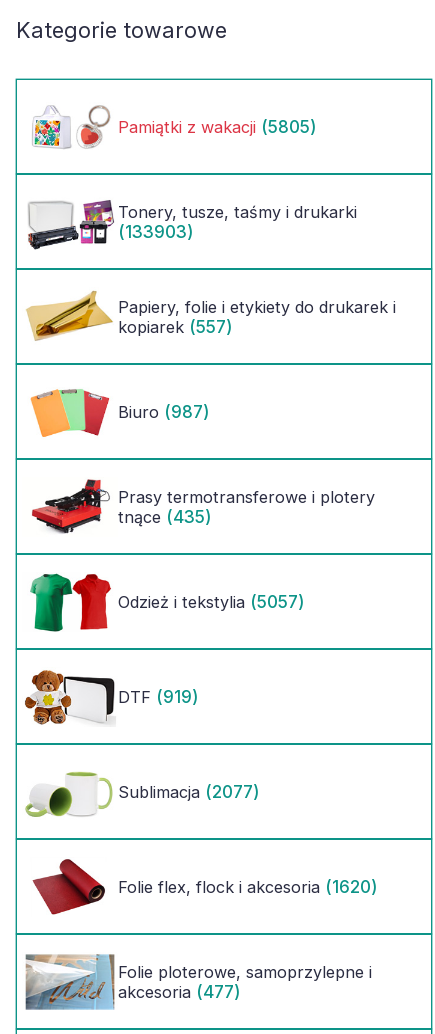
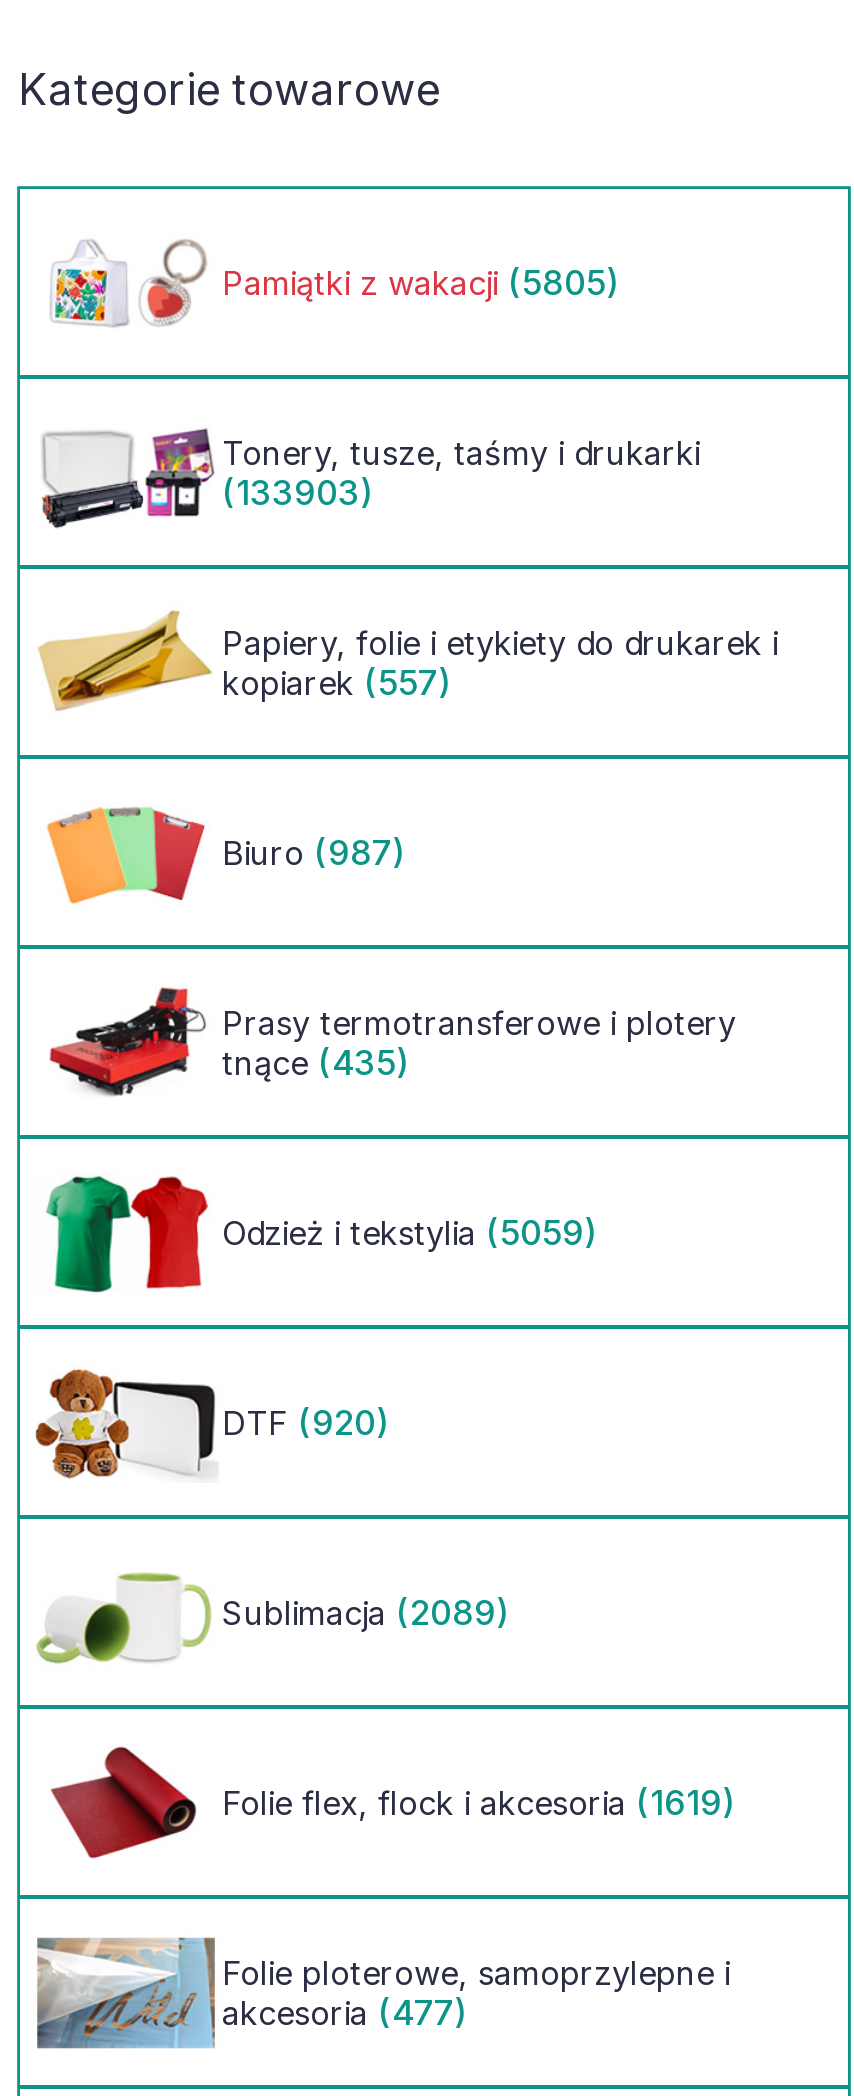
[118,590,305,611] Odzież i tekstylia (5057) -> [222,1210,598,1252] Odzież i tekstylia (5059)
[118,685,199,706] DTF (919) -> [222,1400,390,1442] DTF (920)
[118,780,260,801] Sublimacja (2077) -> [222,1590,510,1632] Sublimacja (2089)
[118,875,378,896] Folie flex, flock i akcesoria (1620) -> [222,1780,736,1822] Folie flex, flock i akcesoria (1619)

